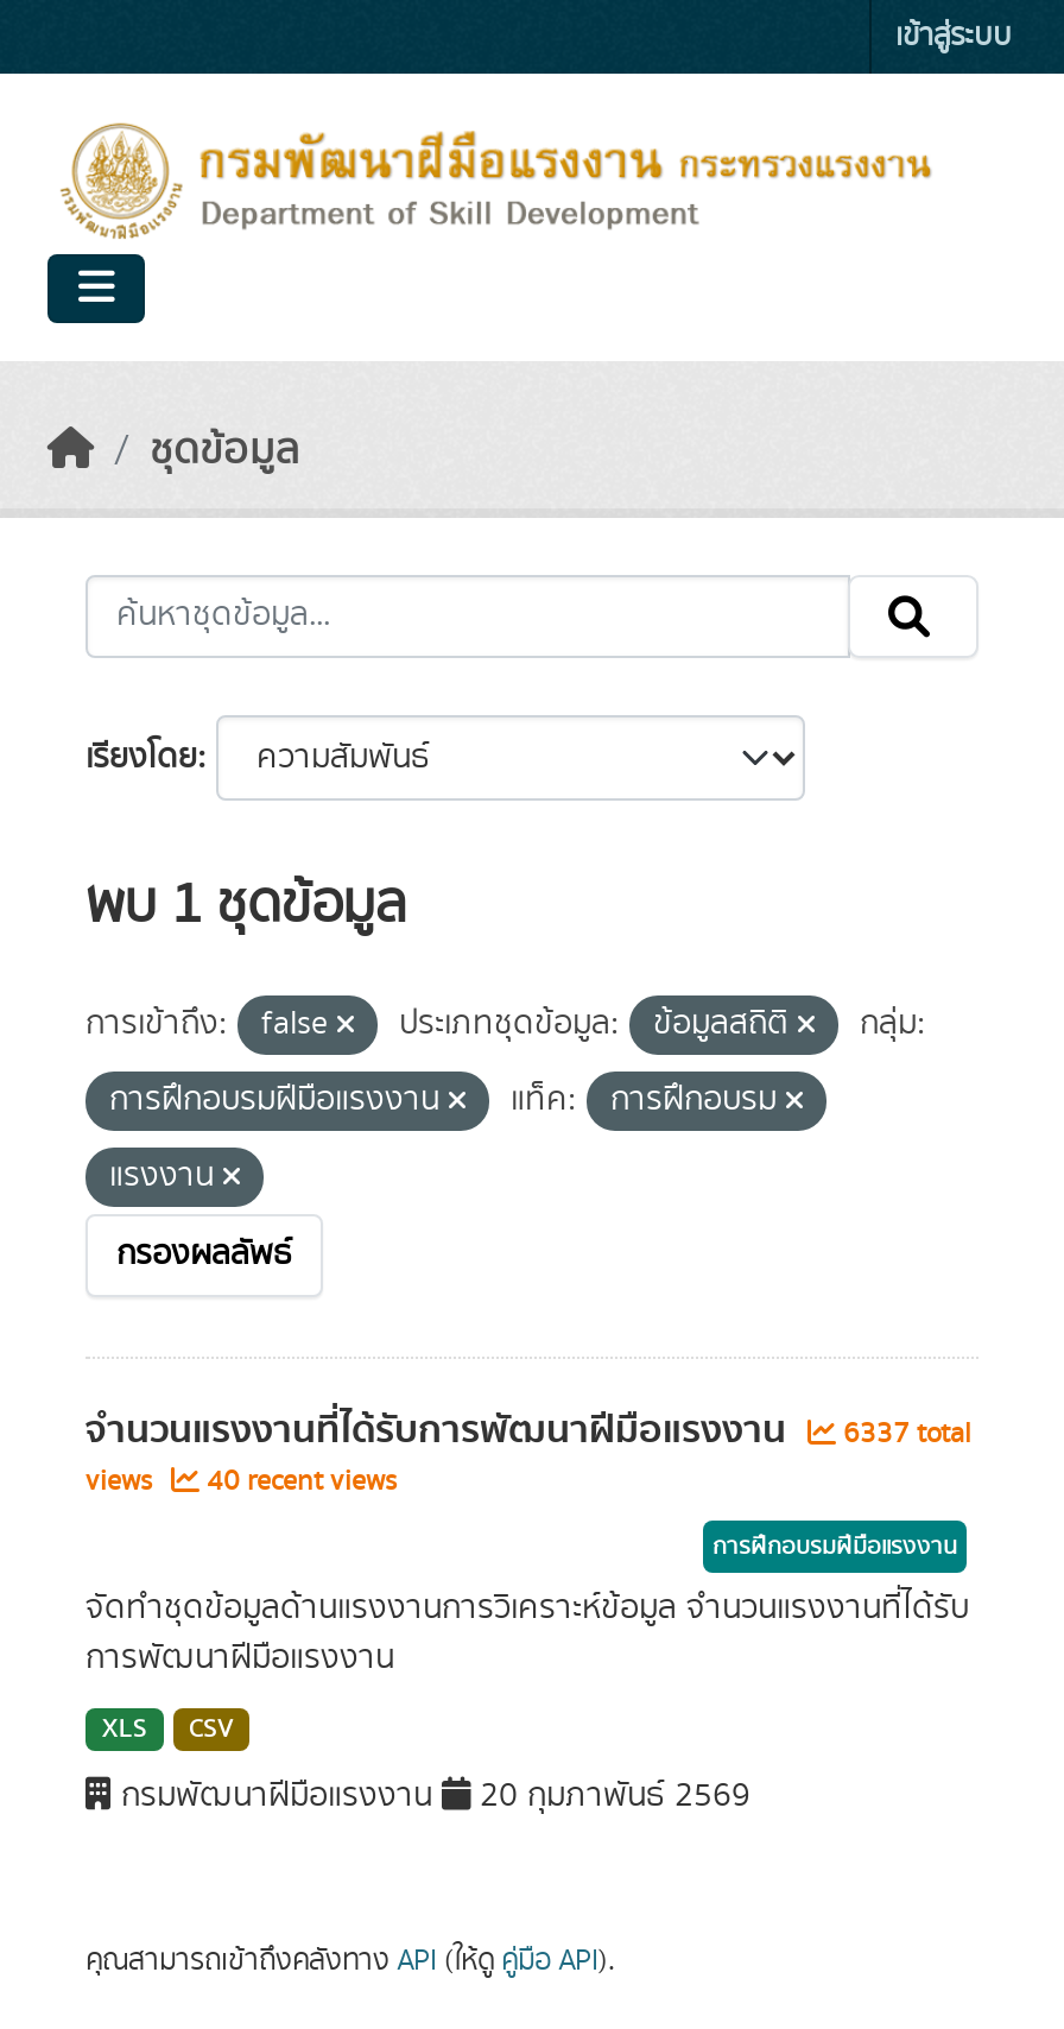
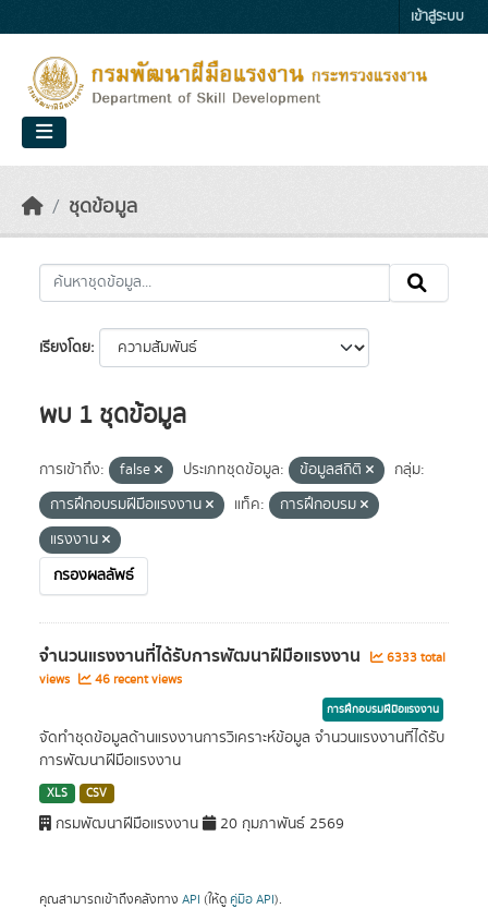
[85,1399,971,1461] จำนวนแรงงานที่ได้รับการพัฒนาฝีมือแรงงาน 6337 total -> [39,642,446,670] จำนวนแรงงานที่ได้รับการพัฒนาฝีมือแรงงาน 6333 total
[85,1461,397,1502] views 40 recent views -> [39,670,182,689] views 46 recent views

